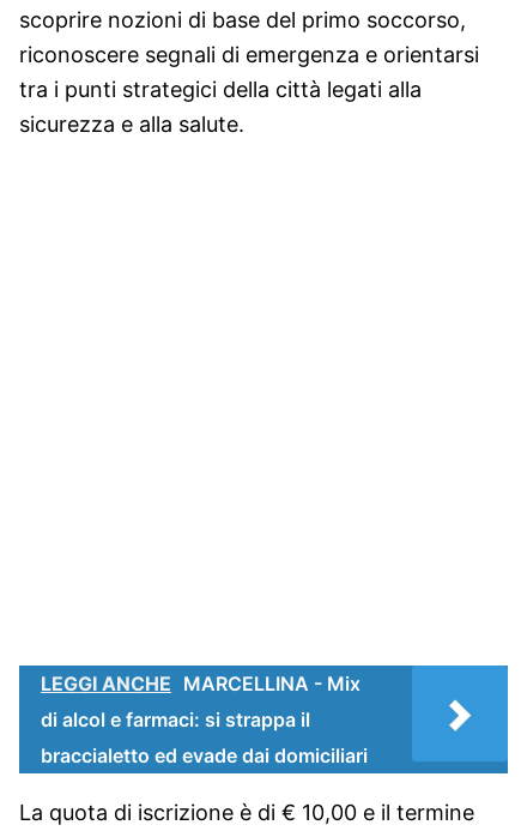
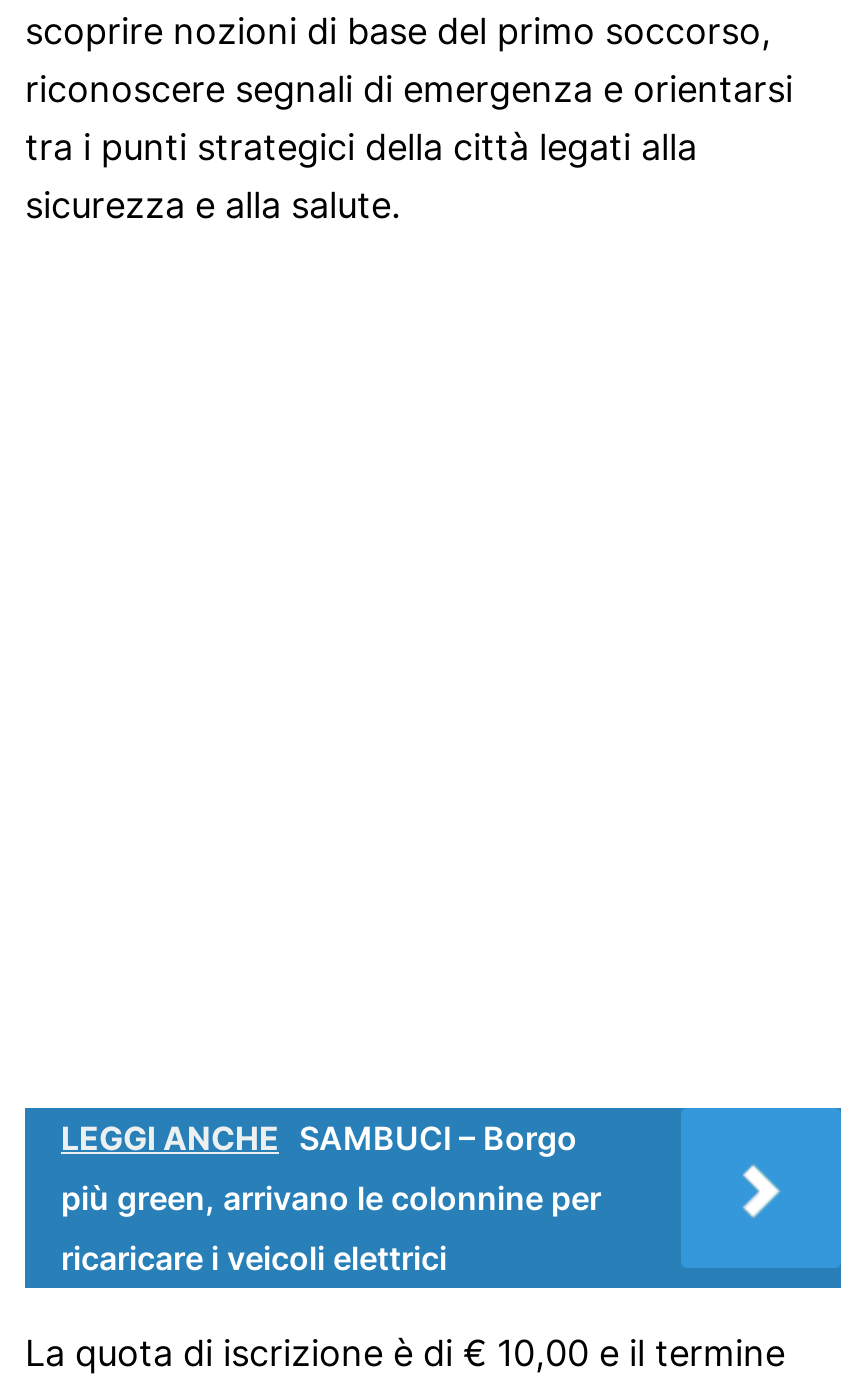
[41,671,361,695] LEGGI ANCHE MARCELLINA - Mix -> [61,1118,577,1158] LEGGI ANCHE SAMBUCI – Borgo
[41,707,310,731] di alcol e farmaci: si strappa il -> [61,1178,601,1218] più green, arrivano le colonnine per
[41,743,368,767] braccialetto ed evade dai domiciliari -> [61,1238,447,1278] ricaricare i veicoli elettrici

